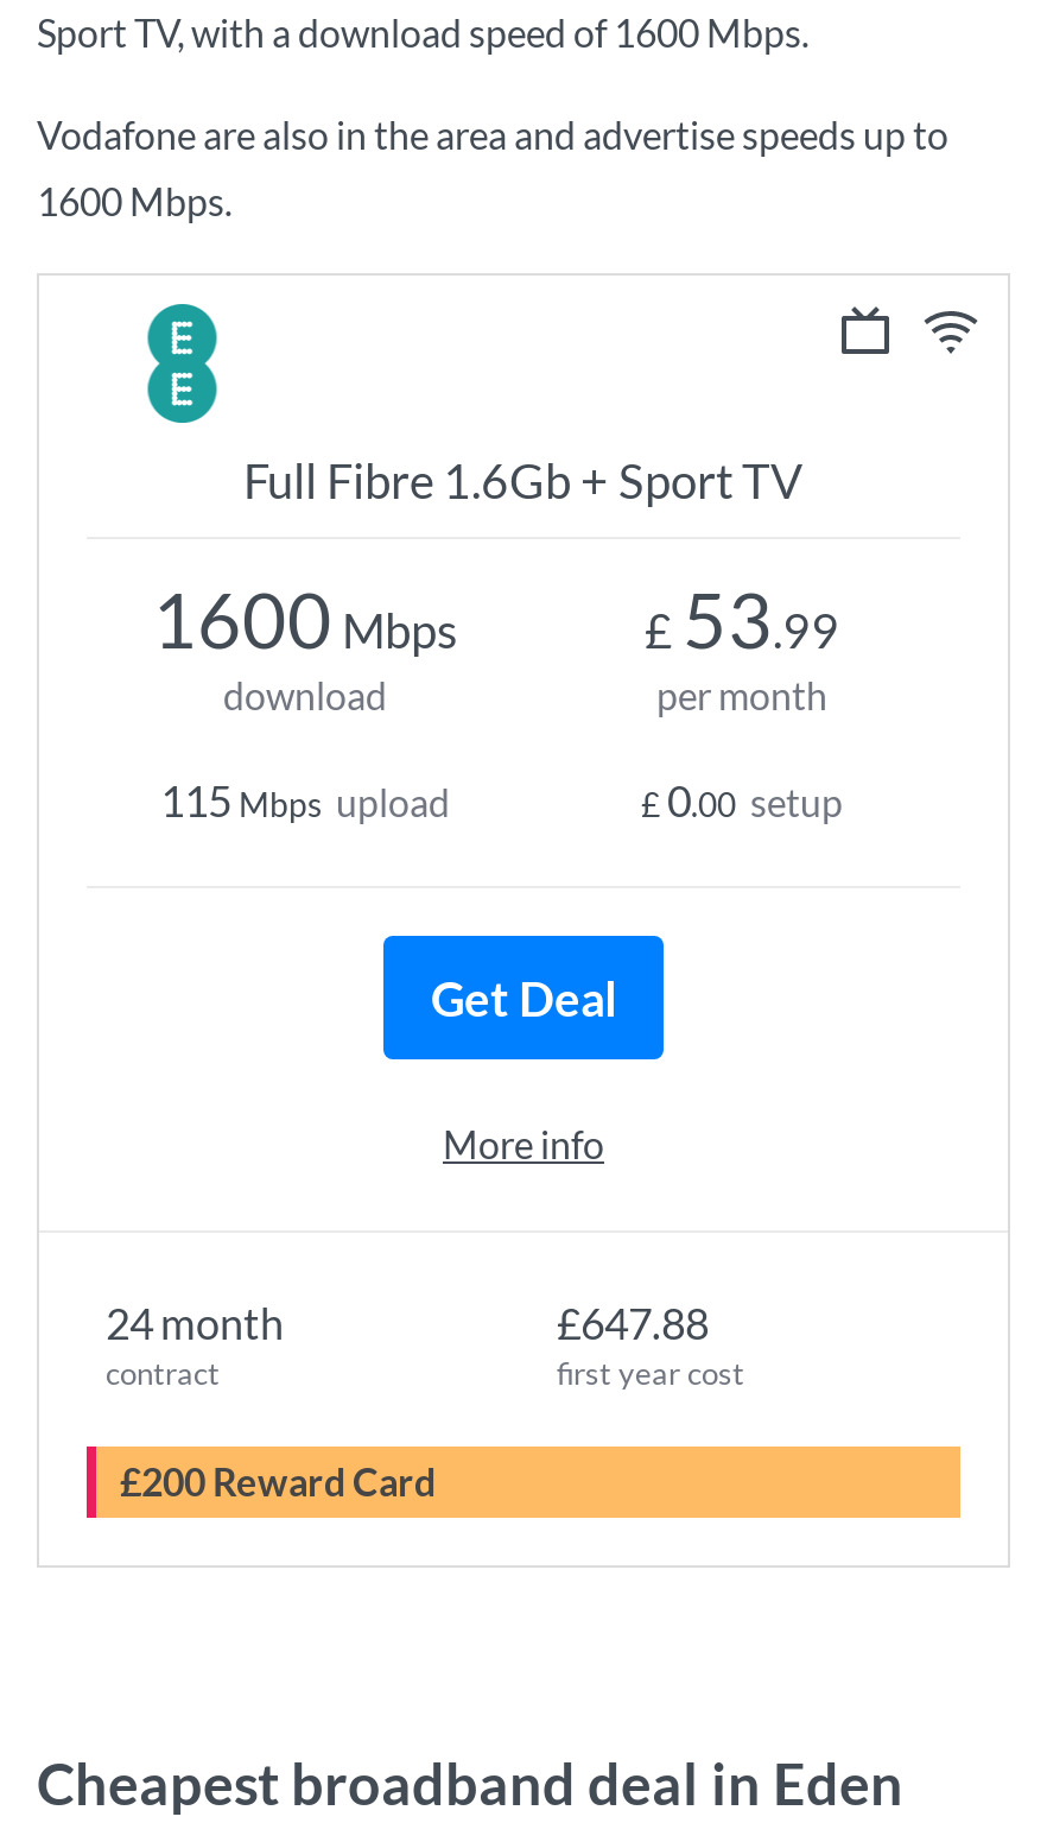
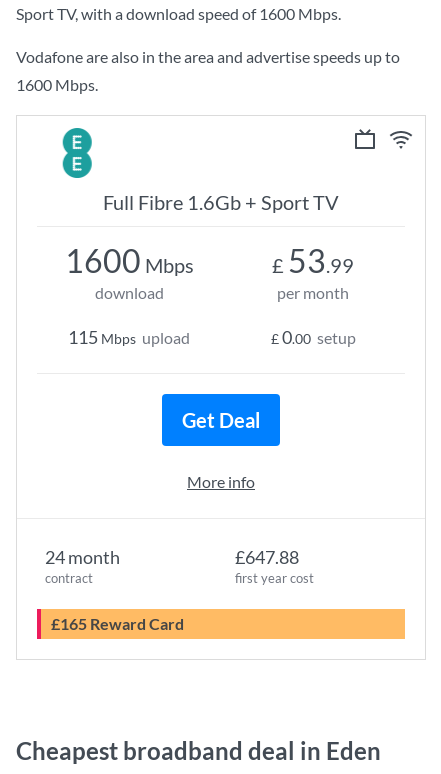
[141,1458,436,1504] £200 Reward Card -> [60,614,184,633] £165 Reward Card

